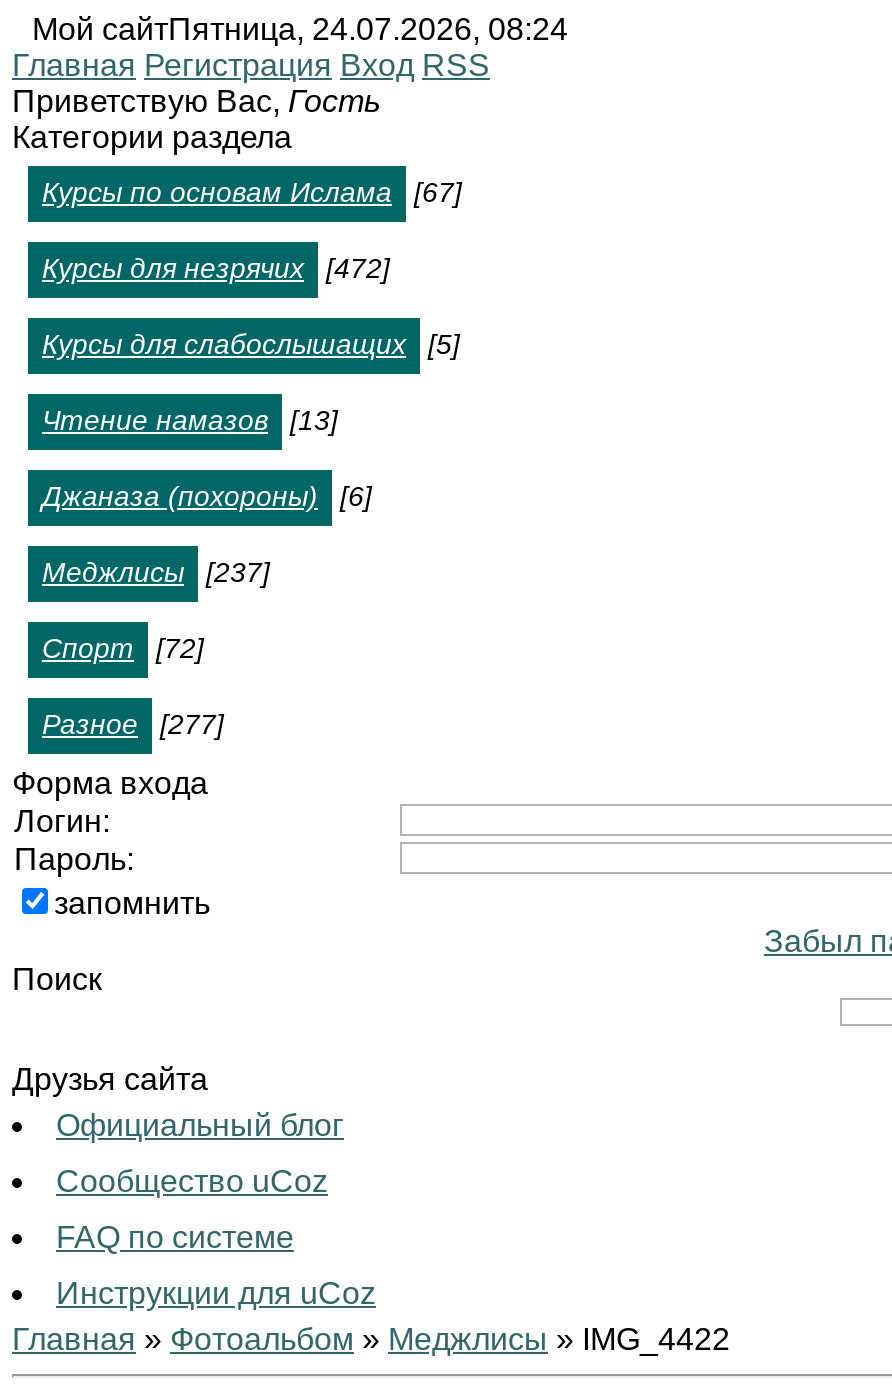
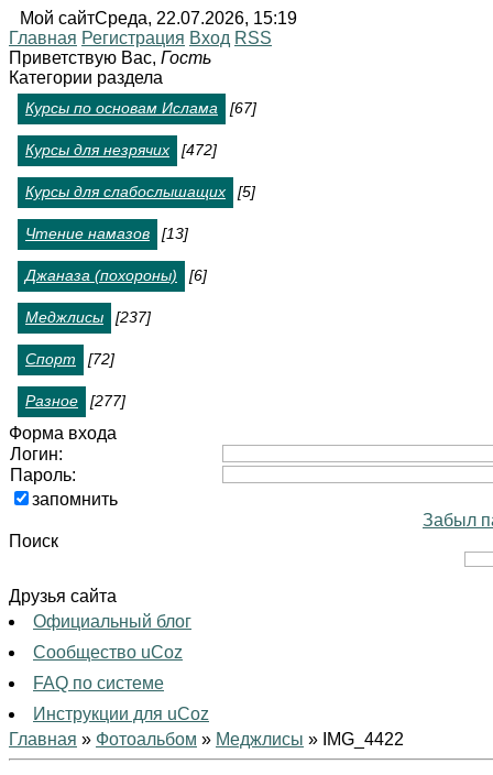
[32,12,568,46] Мой сайтПятница, 24.07.2026, 08:24 -> [20,9,297,28] Мой сайтСреда, 22.07.2026, 15:19

